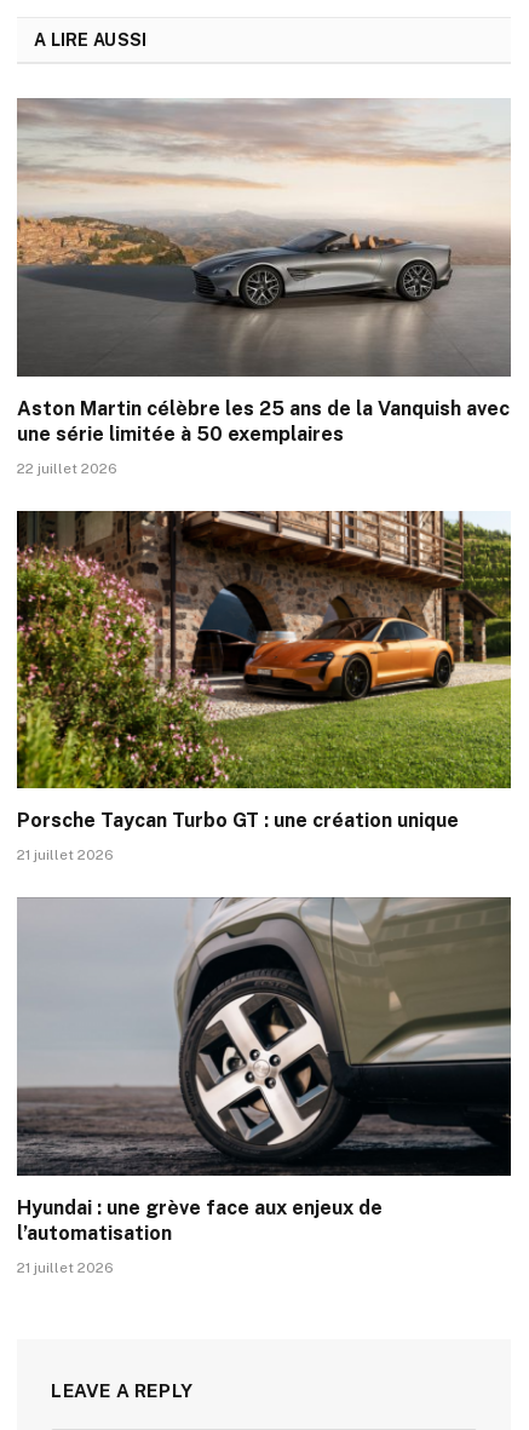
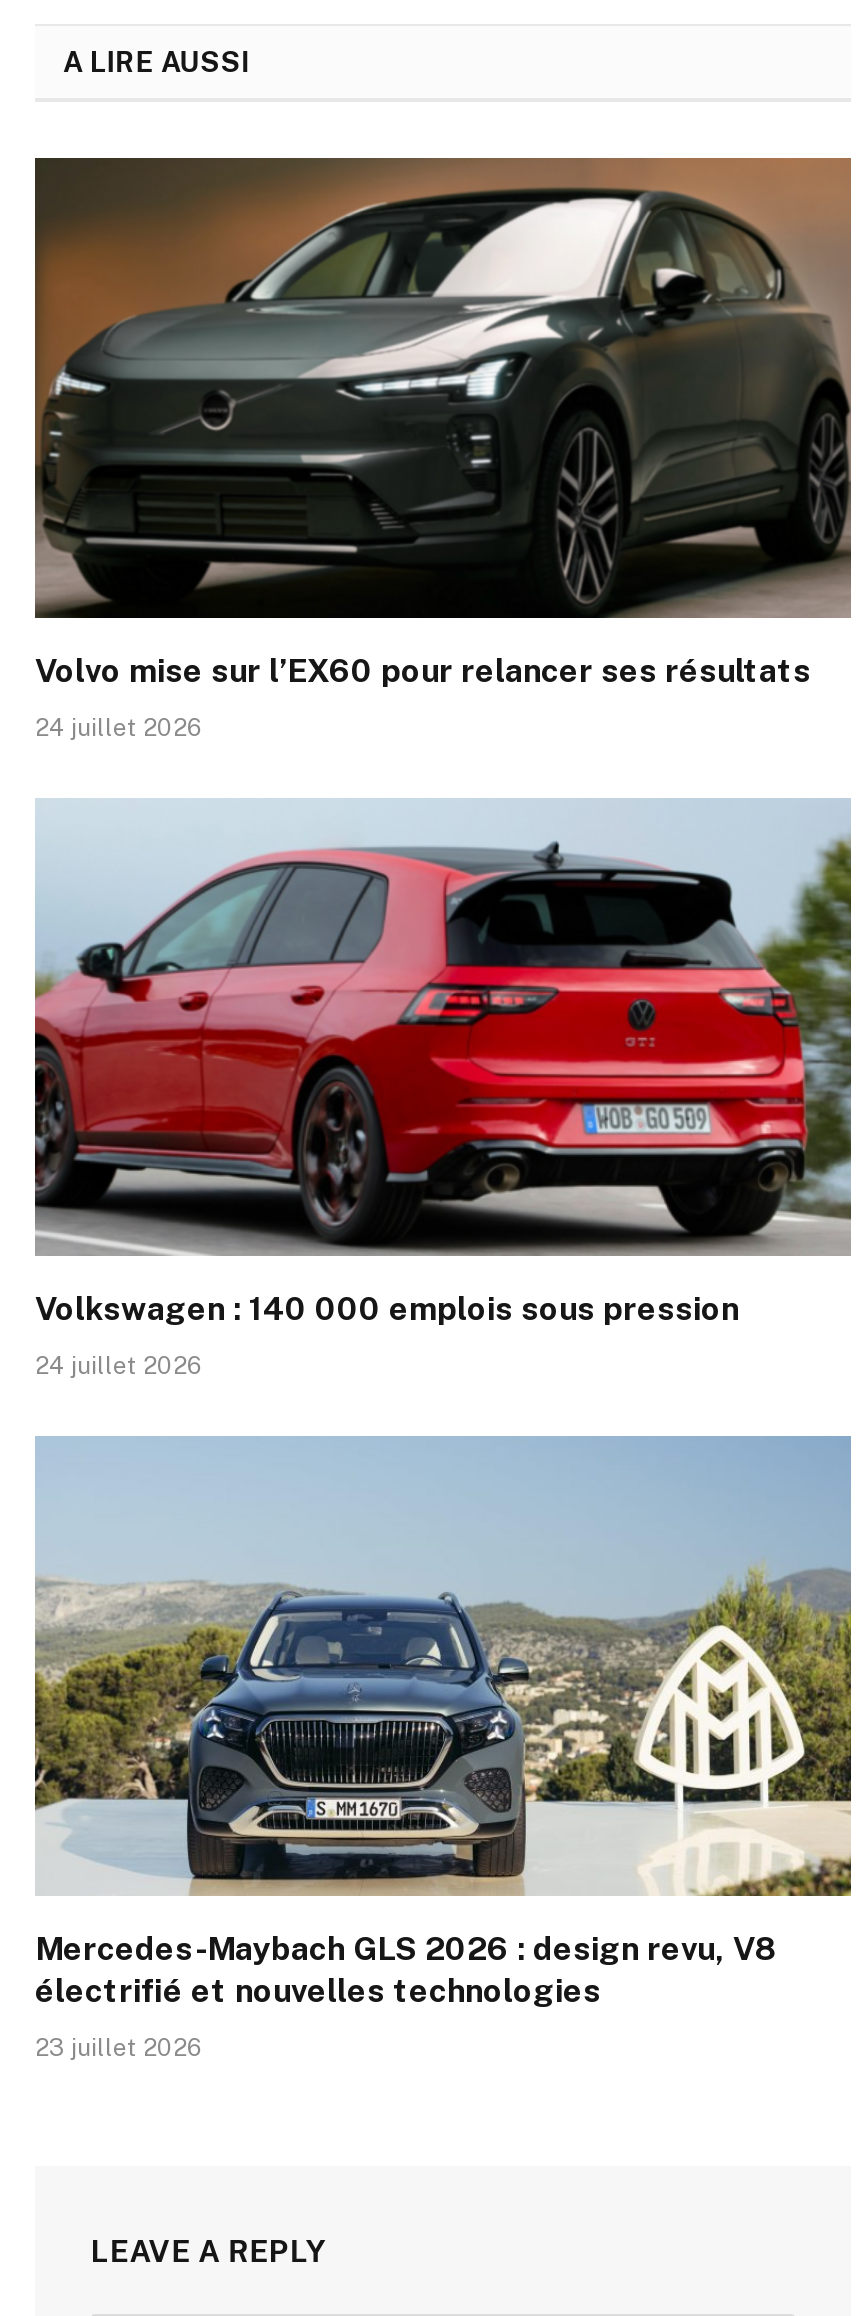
[16,98,511,445] [image] | Aston Martin célèbre les 25 ans de la Vanquish avec | une série limitée à 50 exemplaires -> [35,156,851,689] [image] | Volvo mise sur l’EX60 pour relancer ses résultats
[17,460,117,476] 22 juillet 2026 -> [35,713,203,741] 24 juillet 2026
[16,510,511,832] [image] | Porsche Taycan Turbo GT : une création unique -> [33,798,851,1328] [image] | Volkswagen : 140 000 emplois sous pression
[17,846,114,863] 21 juillet 2026 -> [35,1352,203,1380] 24 juillet 2026
[16,896,512,1244] [image] | Hyundai : une grève face aux enjeux de | l’automatisation -> [35,1436,853,2009] [image] | Mercedes-Maybach GLS 2026 : design revu, V8 | électrifié et nouvelles technologies
[17,1259,114,1276] 21 juillet 2026 -> [35,2033,203,2061] 23 juillet 2026

